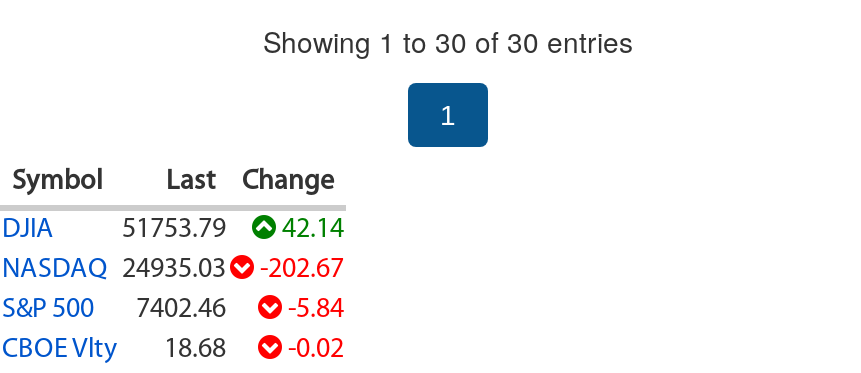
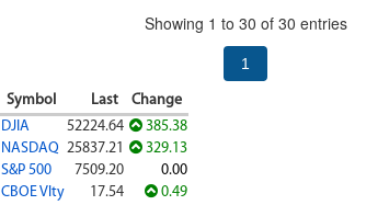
[122,215,226,245] 51753.79 -> [67,118,124,135] 52224.64
[276,215,344,245] 42.14 -> [142,118,187,135] 385.38
[2,255,226,285] NASDAQ 24935.03 -> [1,140,124,157] NASDAQ 25837.21
[254,255,344,285] -202.67 -> [142,140,187,157] 329.13
[136,295,226,325] 7402.46 -> [75,162,124,179] 7509.20
[282,295,344,325] -5.84 -> [161,162,187,179] 0.00
[164,335,226,365] 18.68 -> [90,184,124,201] 17.54
[282,335,344,365] -0.02 -> [158,184,187,201] 0.49

